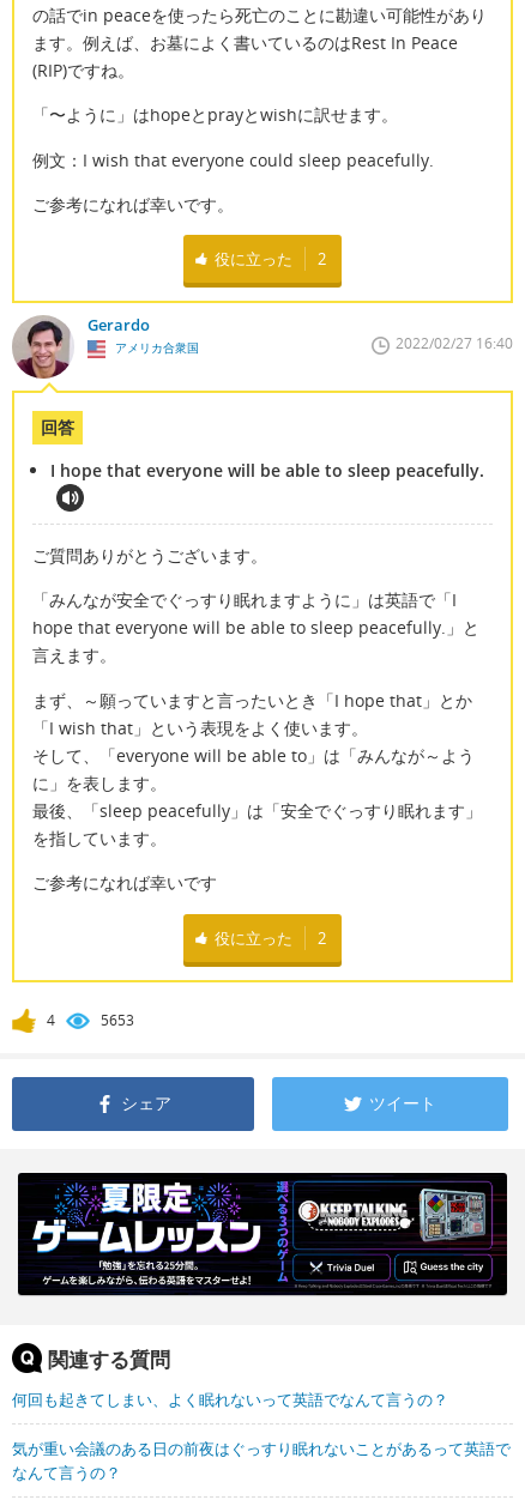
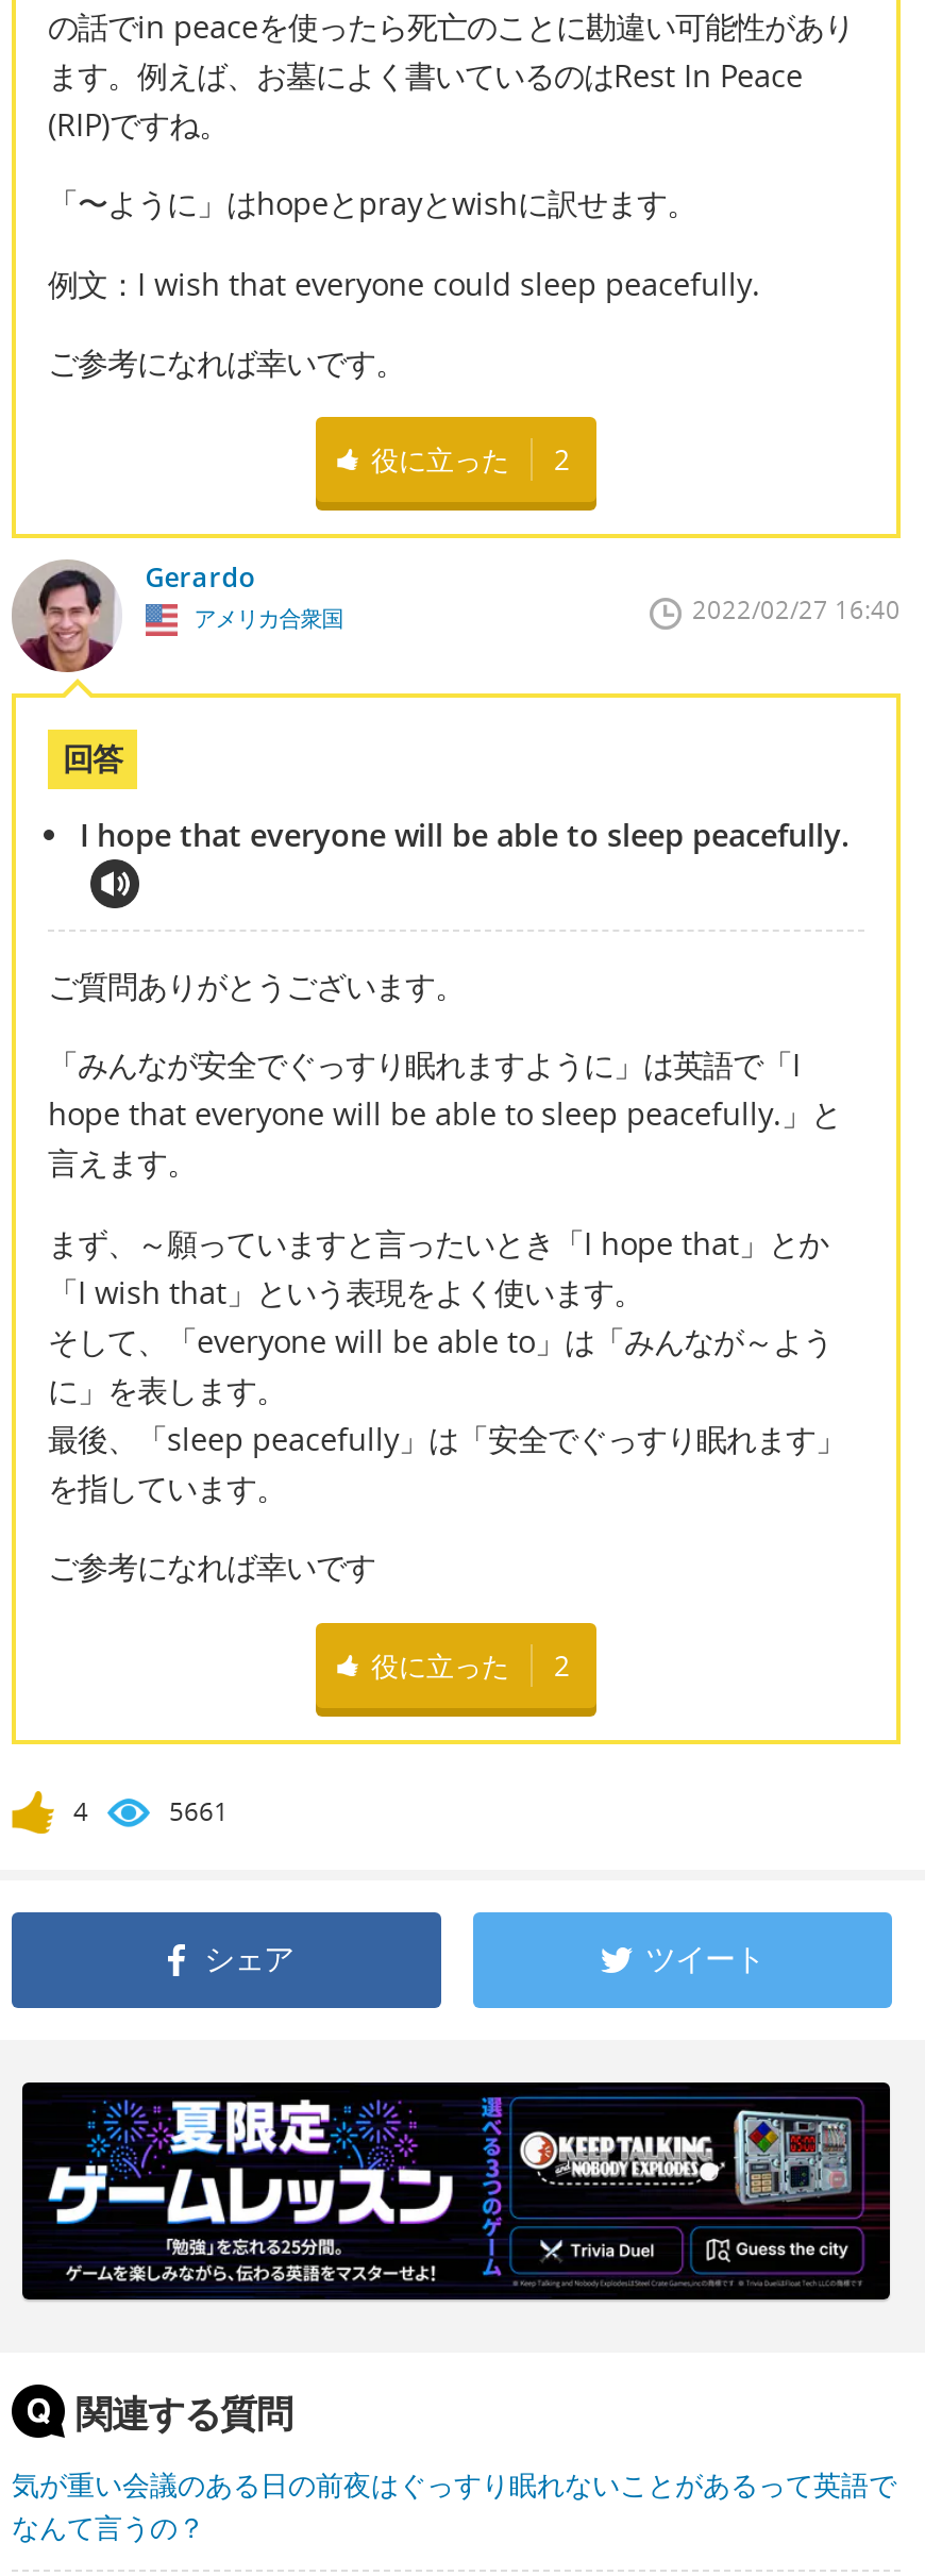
[101,1010,134,1030] 5653 -> [169,1792,229,1829] 5661
[12,1388,448,1410] 何回も起きてしまい、よく眠れないって英語でなんて言うの？ -> none

